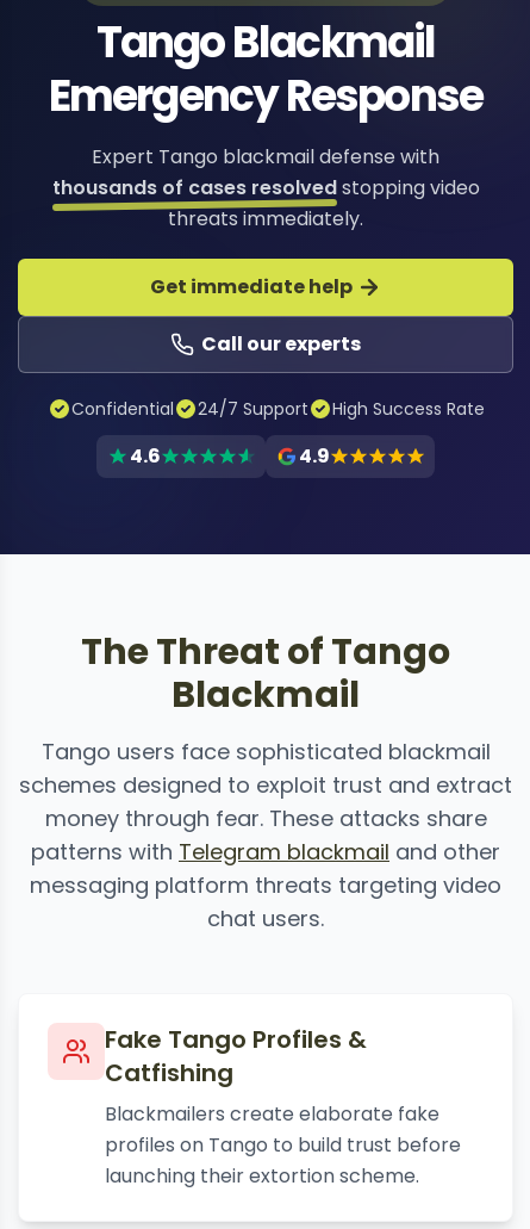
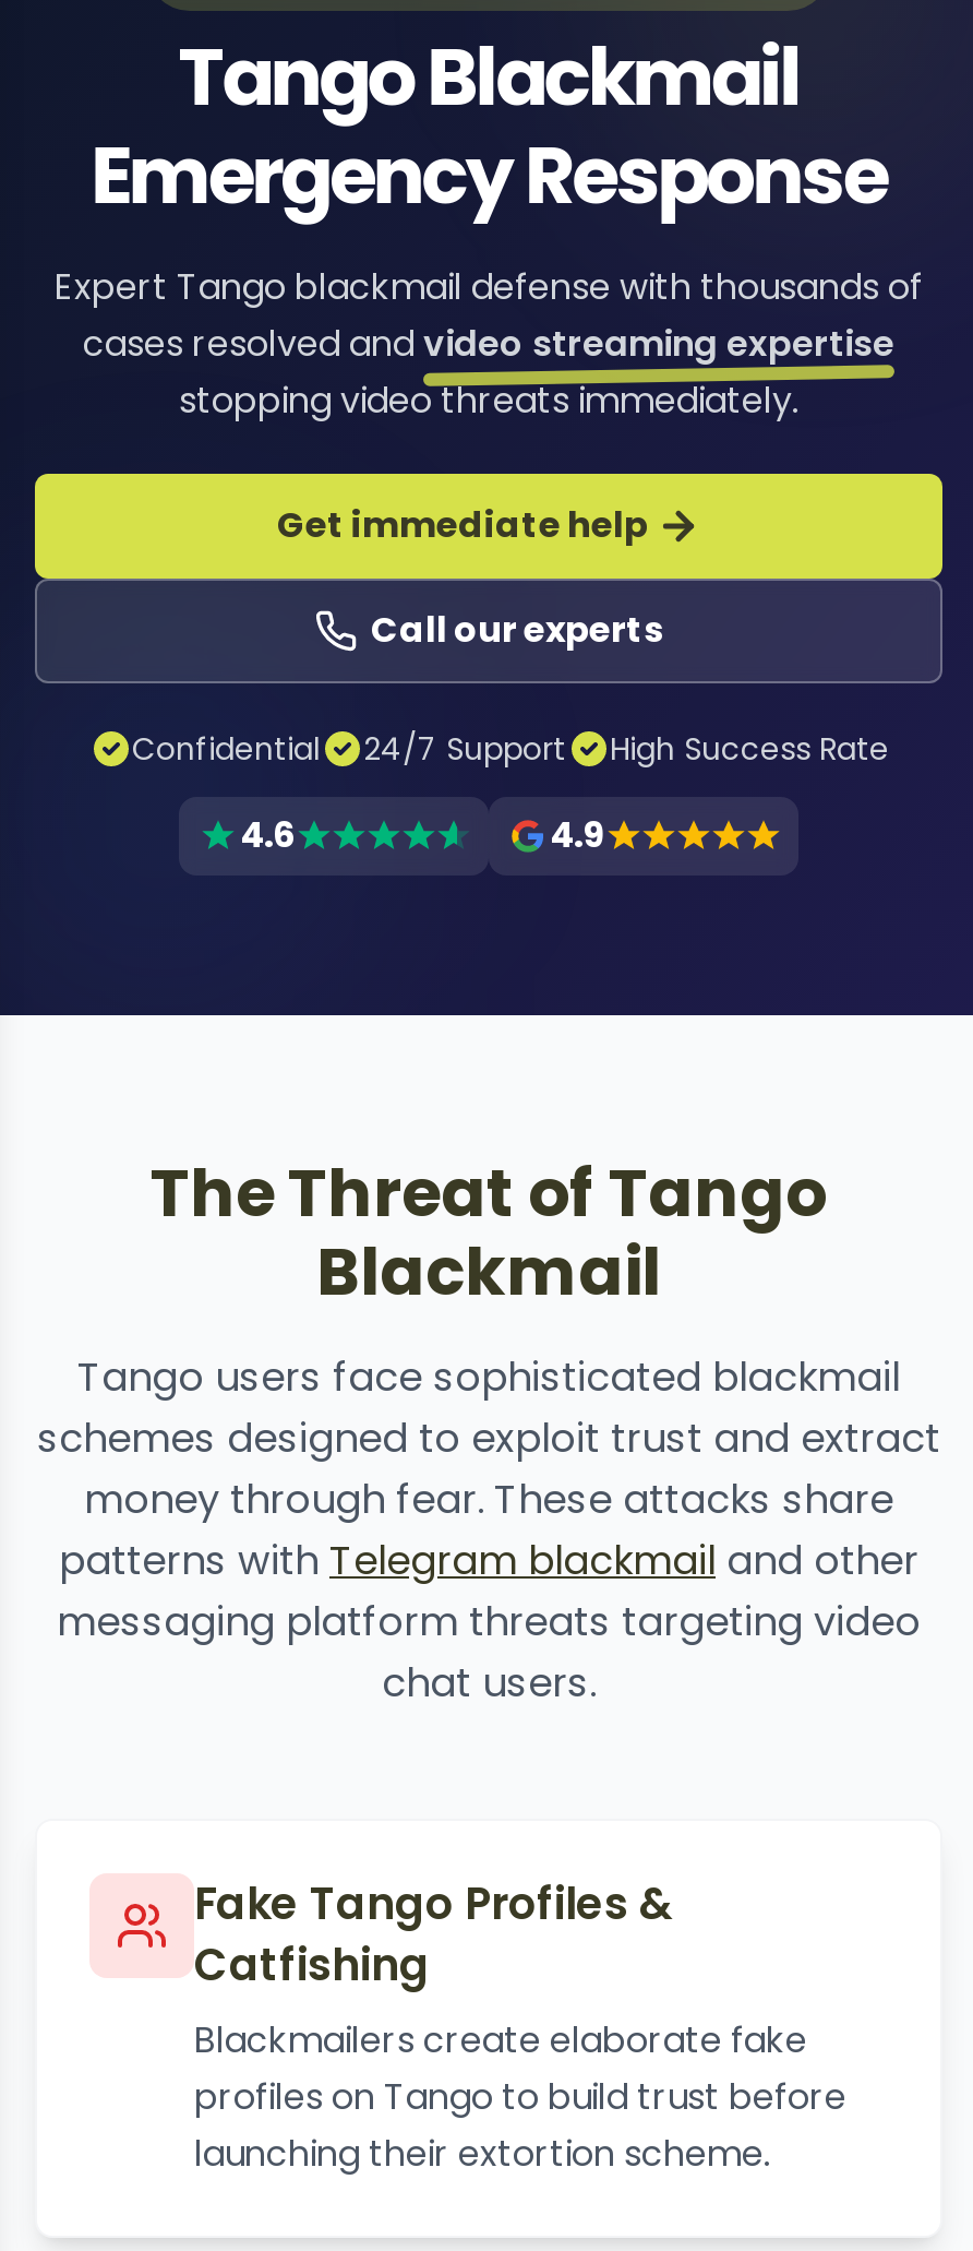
[52,143,479,232] Expert Tango blackmail defense with | thousands of cases resolved stopping video | threats immediately. -> [55,262,923,426] Expert Tango blackmail defense with thousands of | cases resolved and video streaming expertise | stopping video threats immediately.

